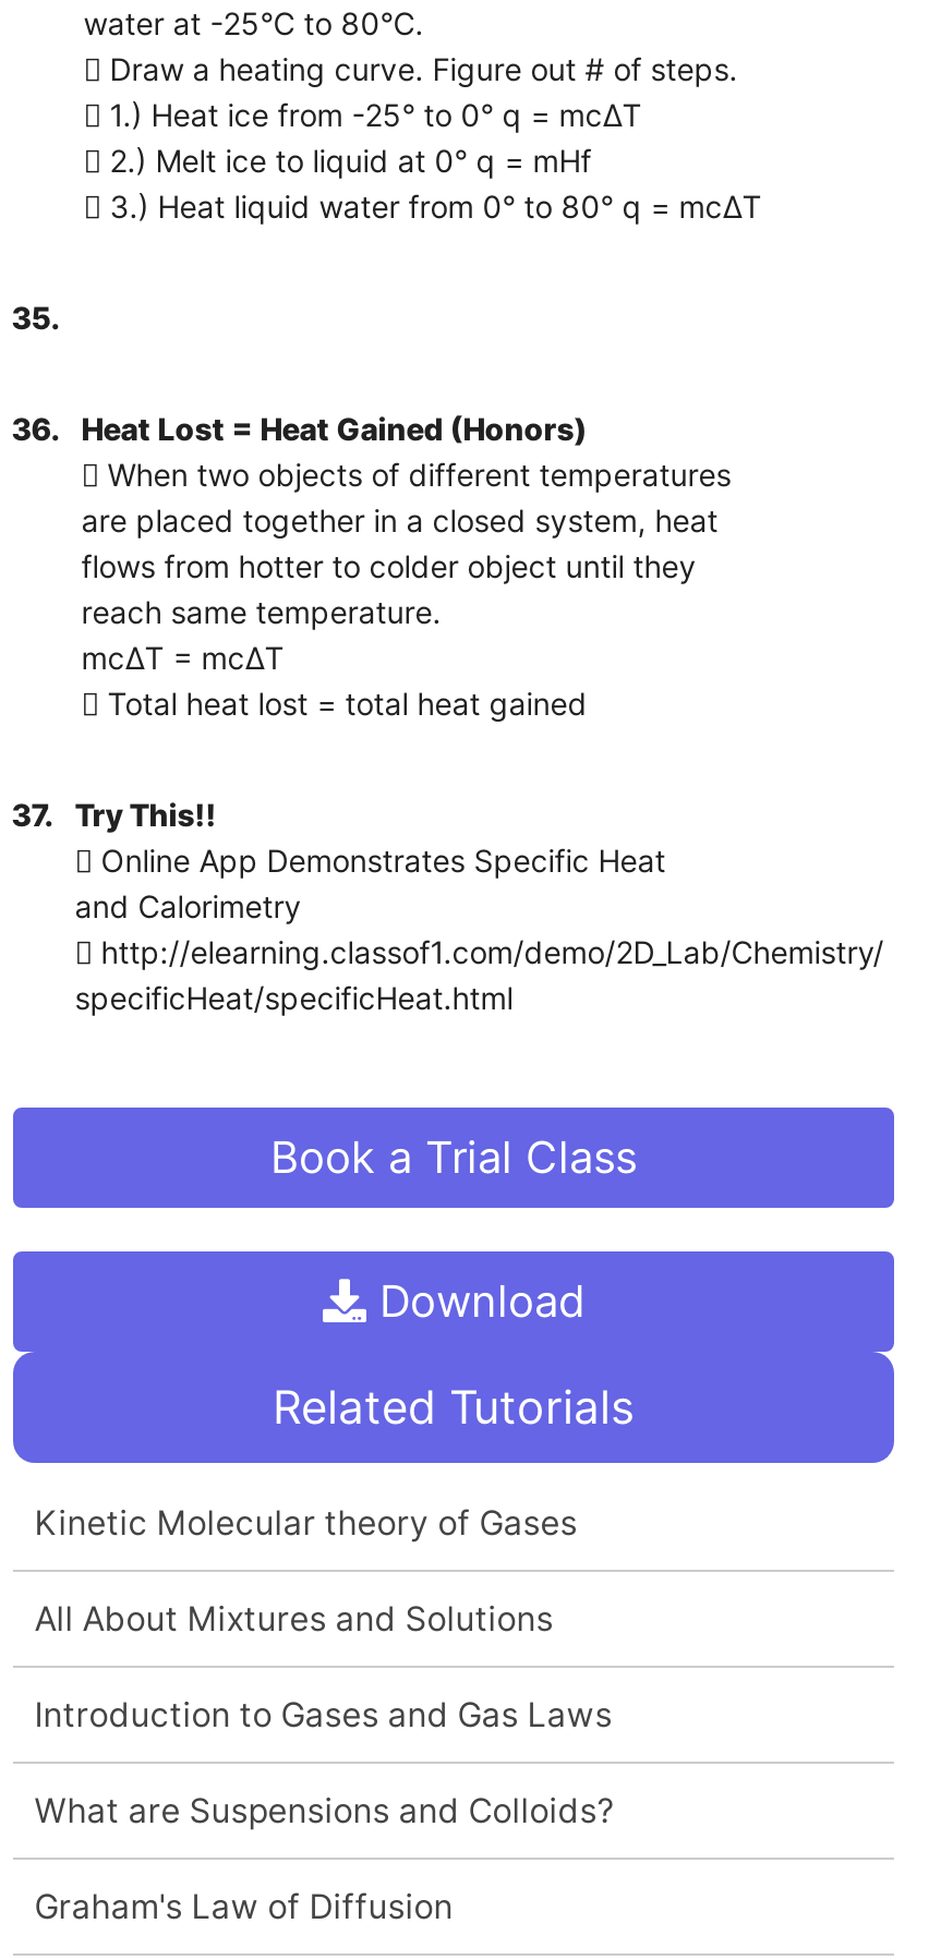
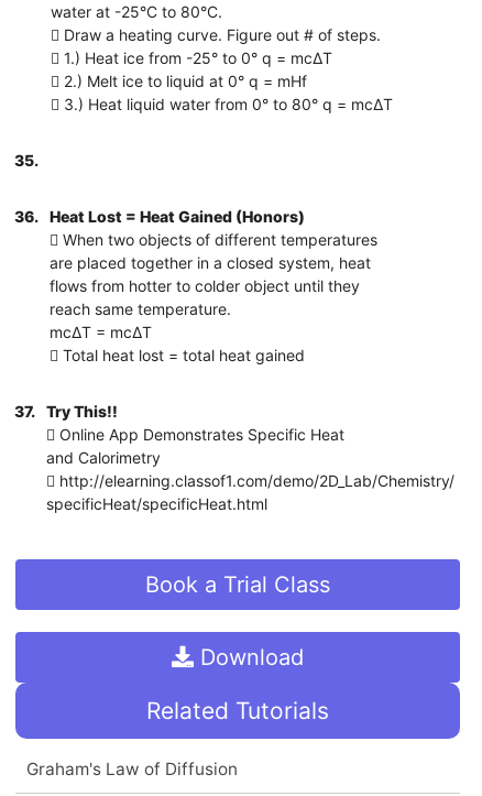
[34,1502,614,1831] Kinetic Molecular theory of Gases | All About Mixtures and Solutions | Introduction to Gases and Gas Laws | What are Suspensions and Colloids? -> none

